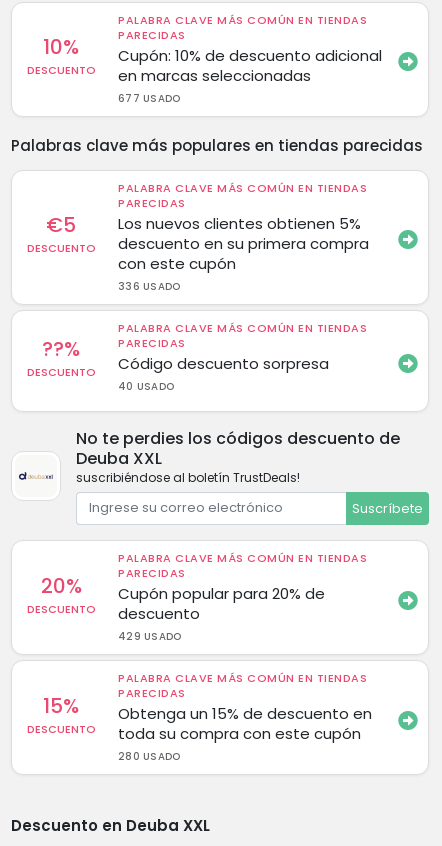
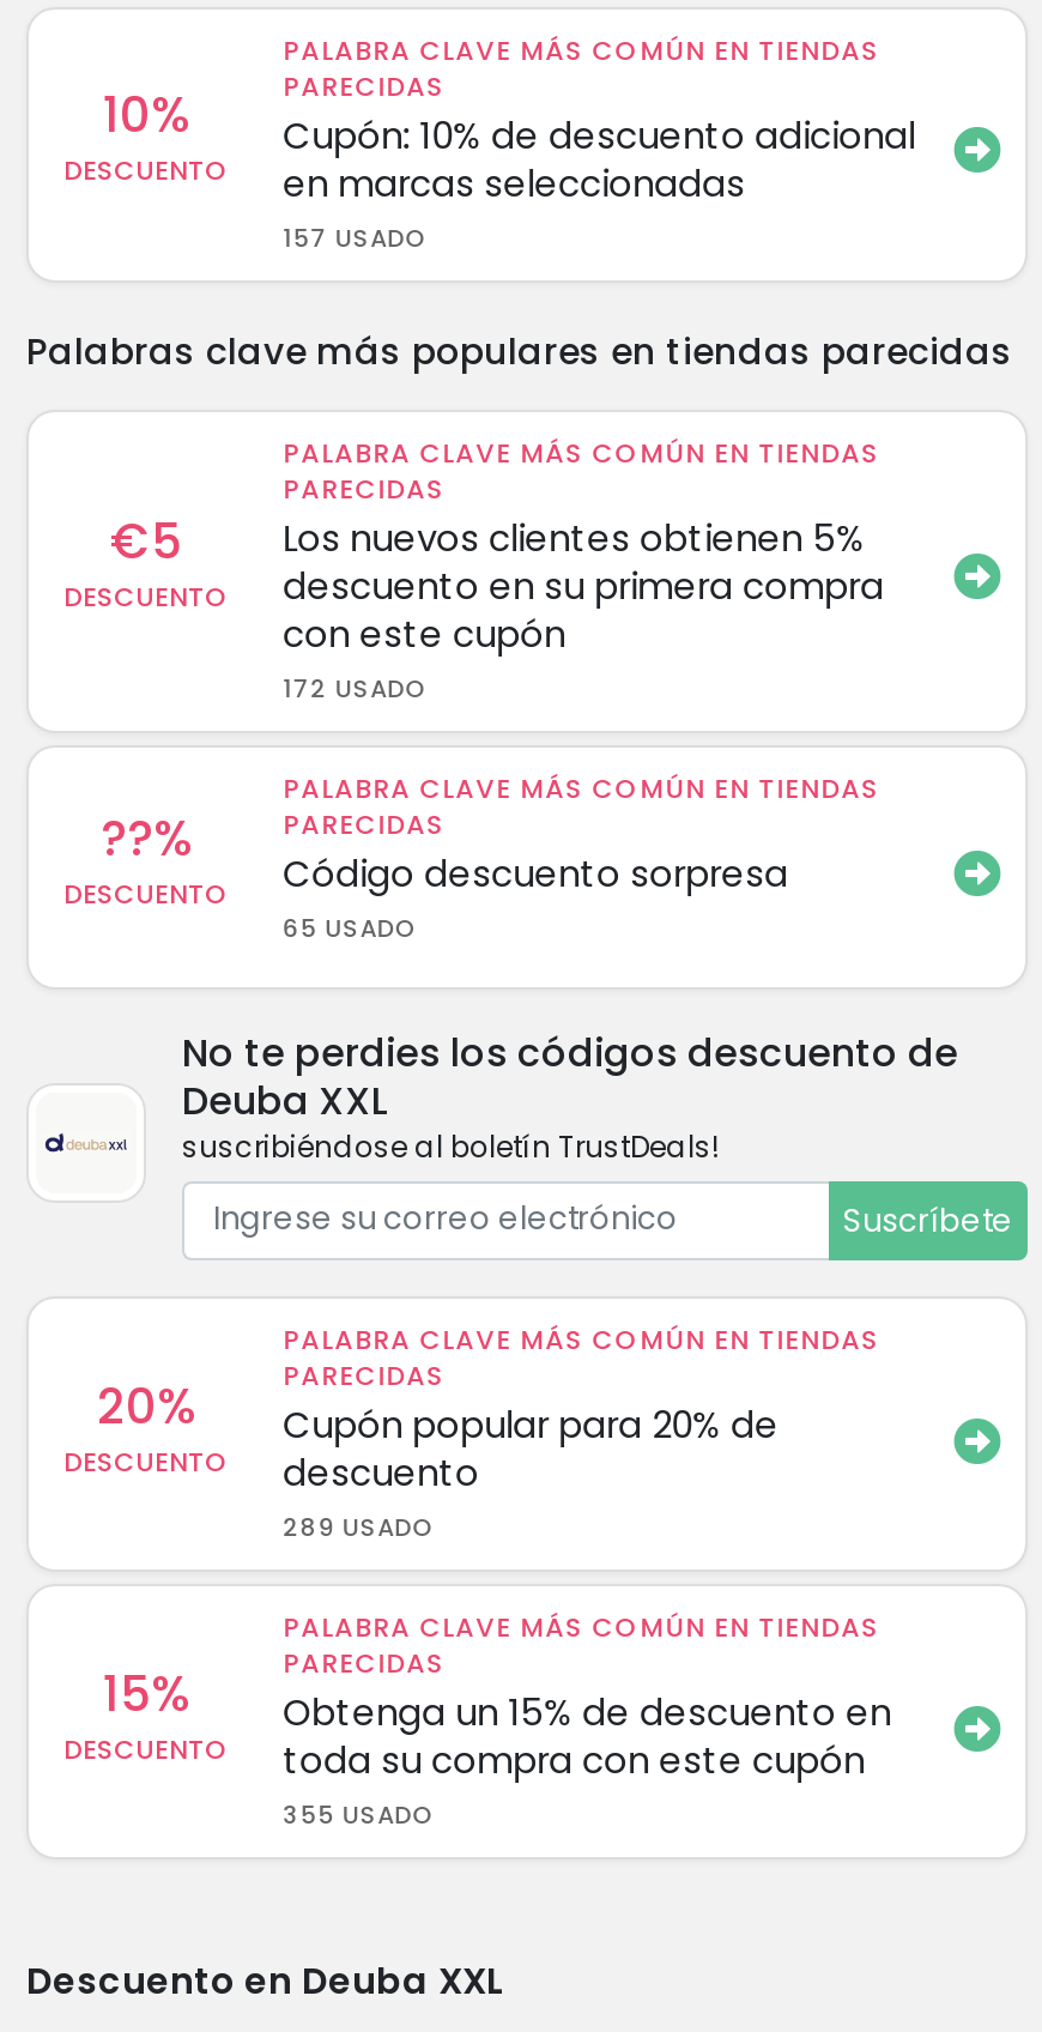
[118,90,180,105] 677 USADO -> [283,219,425,255] 157 USADO
[118,278,180,293] 336 USADO -> [283,670,425,706] 172 USADO
[118,378,174,393] 40 USADO -> [283,909,415,945] 65 USADO
[118,629,181,644] 429 USADO -> [283,1510,432,1546] 289 USADO
[118,749,180,764] 280 USADO -> [283,1797,432,1833] 355 USADO

